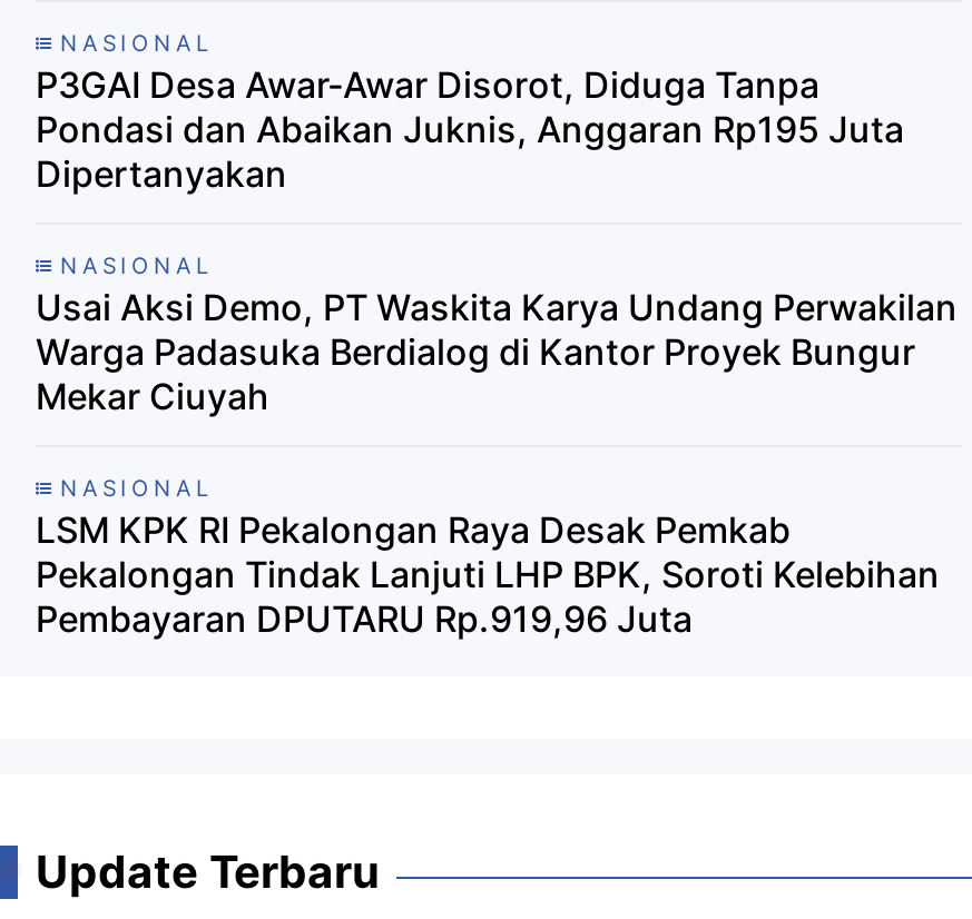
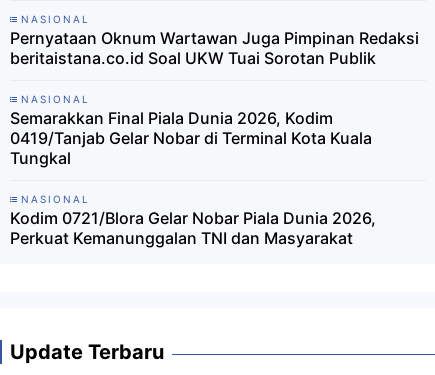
[36,62,904,196] P3GAI Desa Awar-Awar Disorot, Diduga Tanpa | Pondasi dan Abaikan Juknis, Anggaran Rp195 Juta | Dipertanyakan -> [10,28,419,68] Pernyataan Oknum Wartawan Juga Pimpinan Redaksi | beritaistana.co.id Soal UKW Tuai Sorotan Publik
[36,285,958,418] Usai Aksi Demo, PT Waskita Karya Undang Perwakilan | Warga Padasuka Berdialog di Kantor Proyek Bungur | Mekar Ciuyah -> [10,108,372,168] Semarakkan Final Piala Dunia 2026, Kodim | 0419/Tanjab Gelar Nobar di Terminal Kota Kuala | Tungkal
[36,507,940,641] LSM KPK RI Pekalongan Raya Desak Pemkab | Pekalongan Tindak Lanjuti LHP BPK, Soroti Kelebihan | Pembayaran DPUTARU Rp.919,96 Juta -> [10,208,376,248] Kodim 0721/Blora Gelar Nobar Piala Dunia 2026, | Perkuat Kemanunggalan TNI dan Masyarakat

